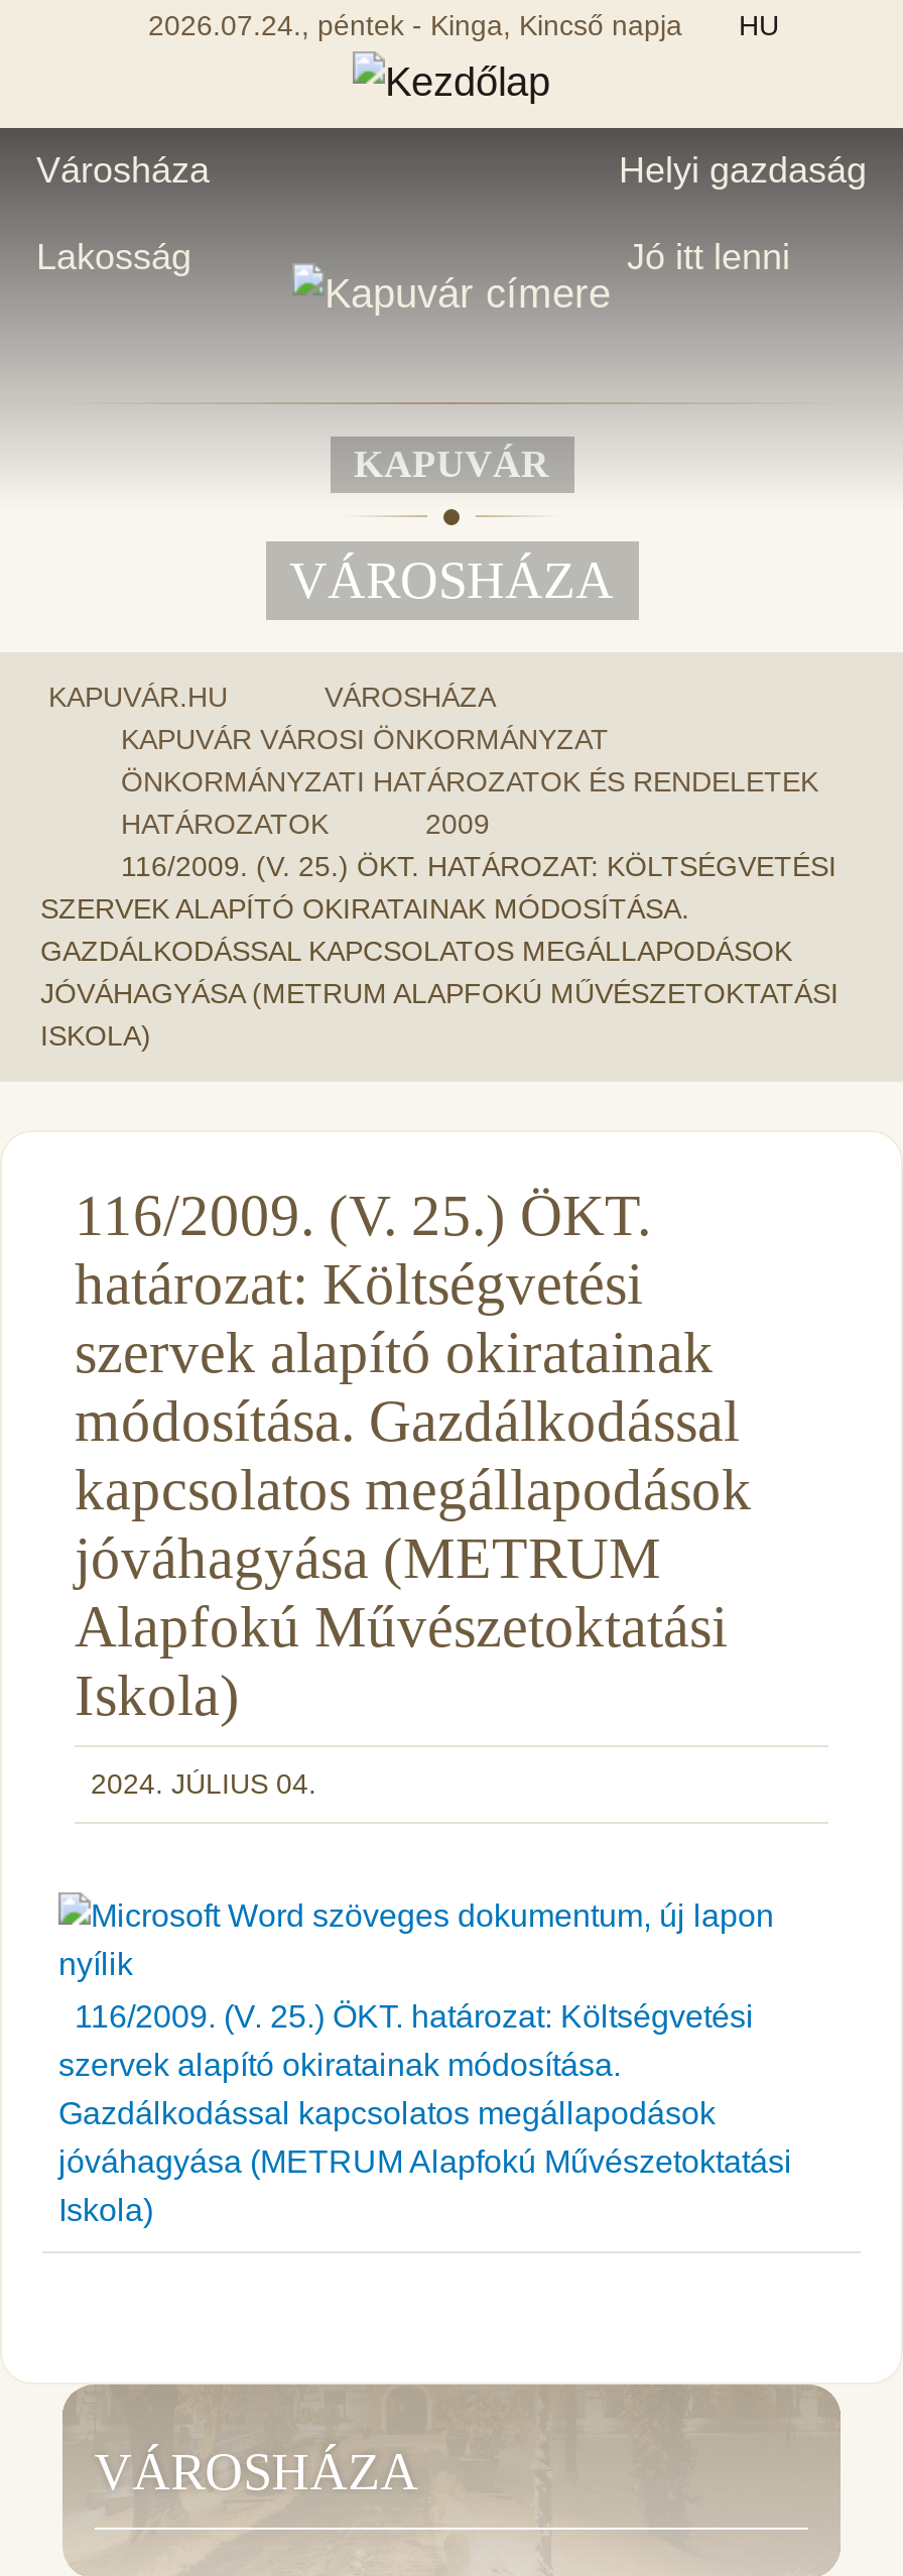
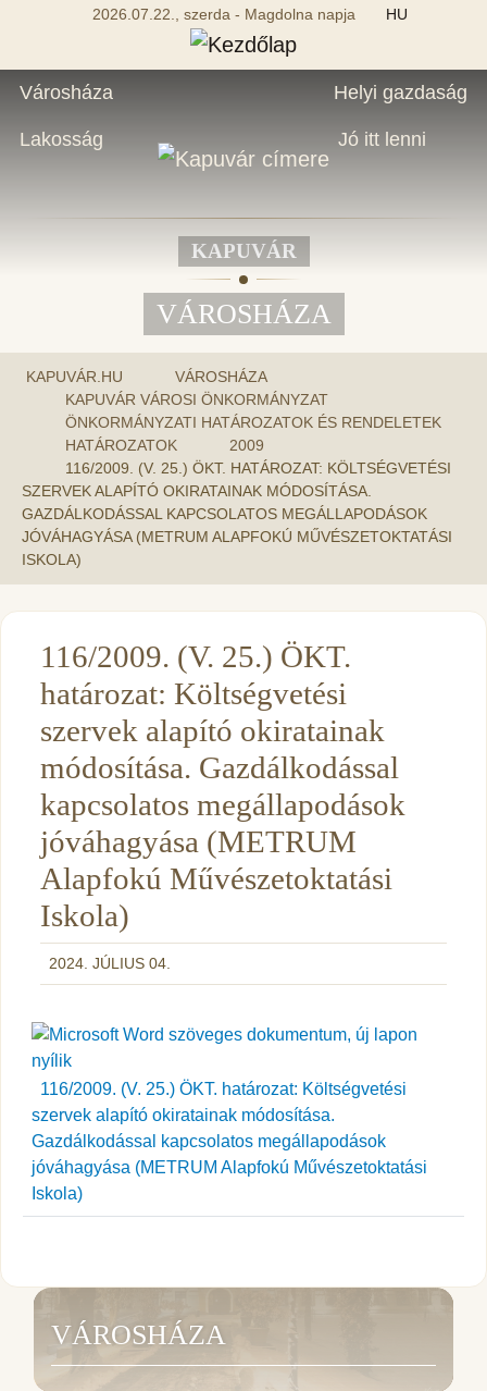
[148,9,690,41] 2026.07.24., péntek - Kinga, Kincső napja -> [92,5,360,23] 2026.07.22., szerda - Magdolna napja

